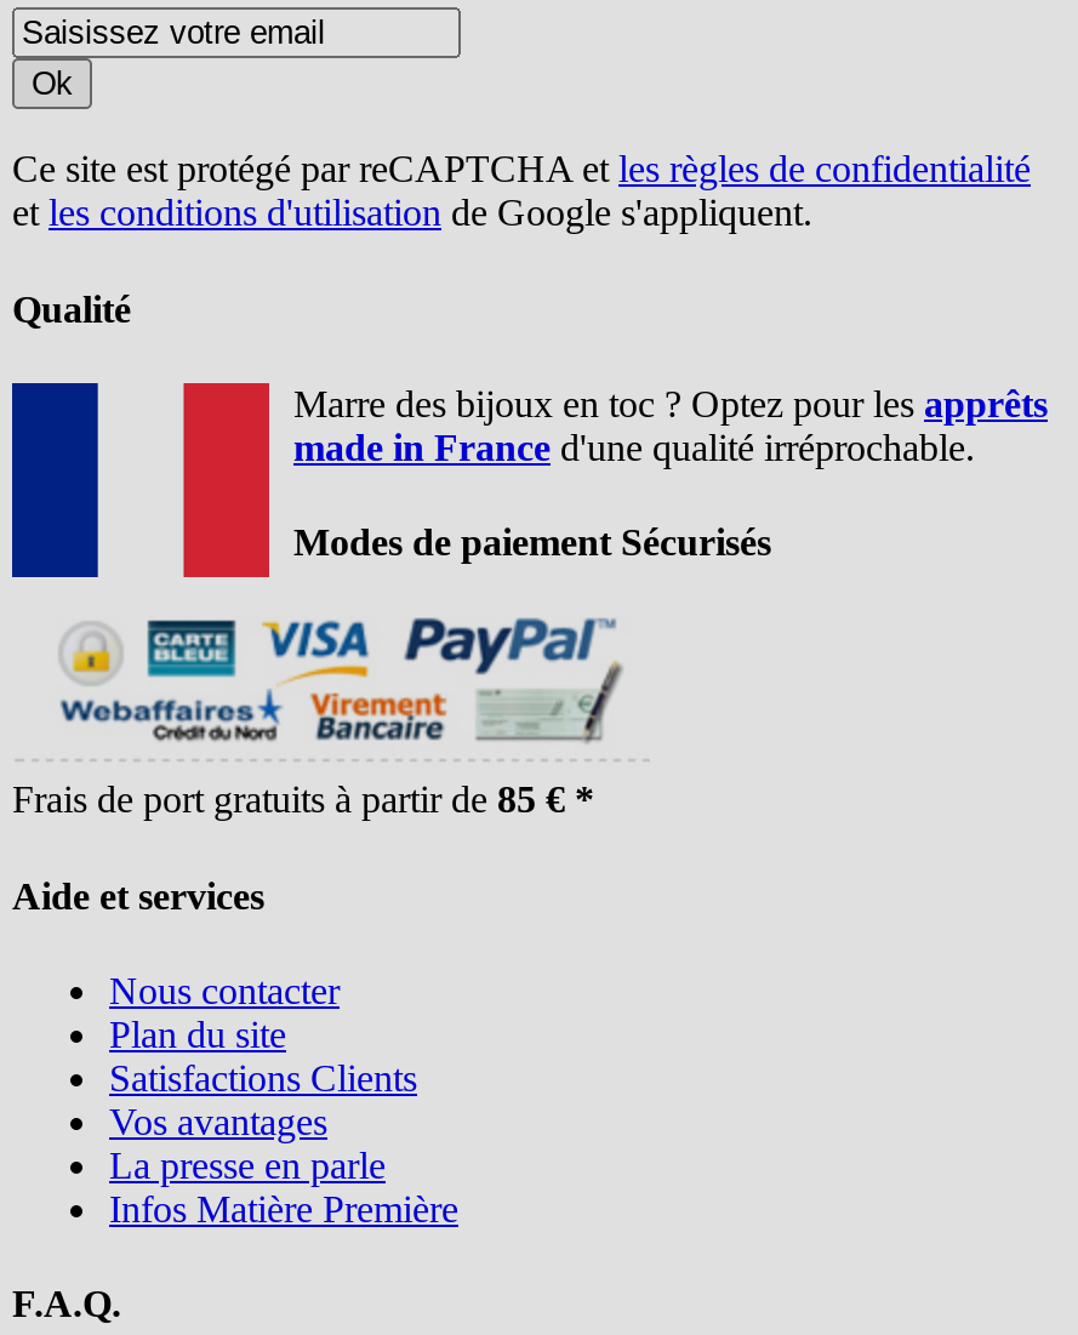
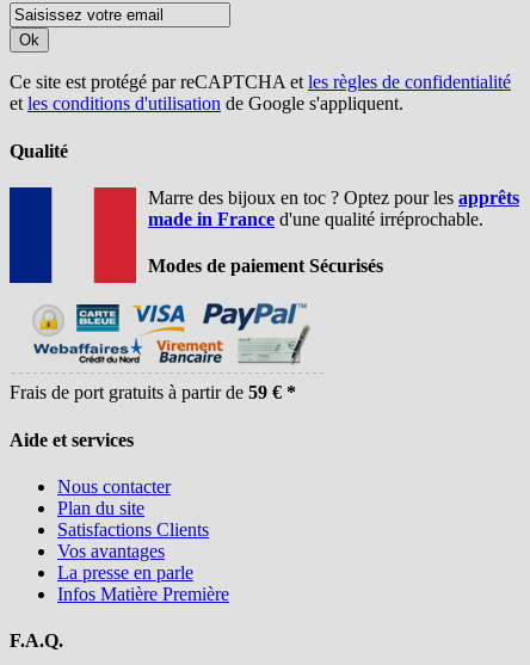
[12,780,594,821] Frais de port gratuits à partir de 85 € * -> [10,383,296,403] Frais de port gratuits à partir de 59 € *

